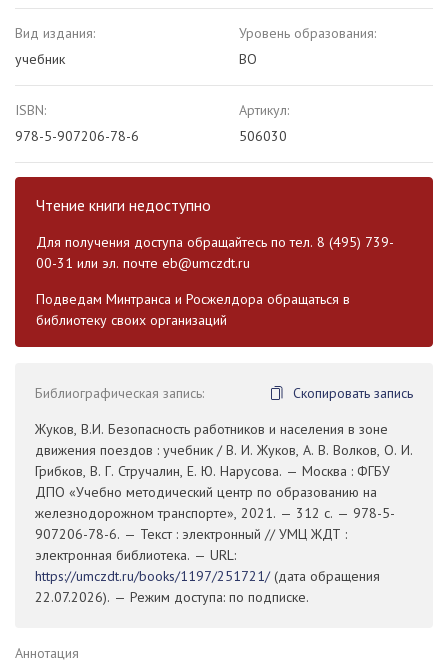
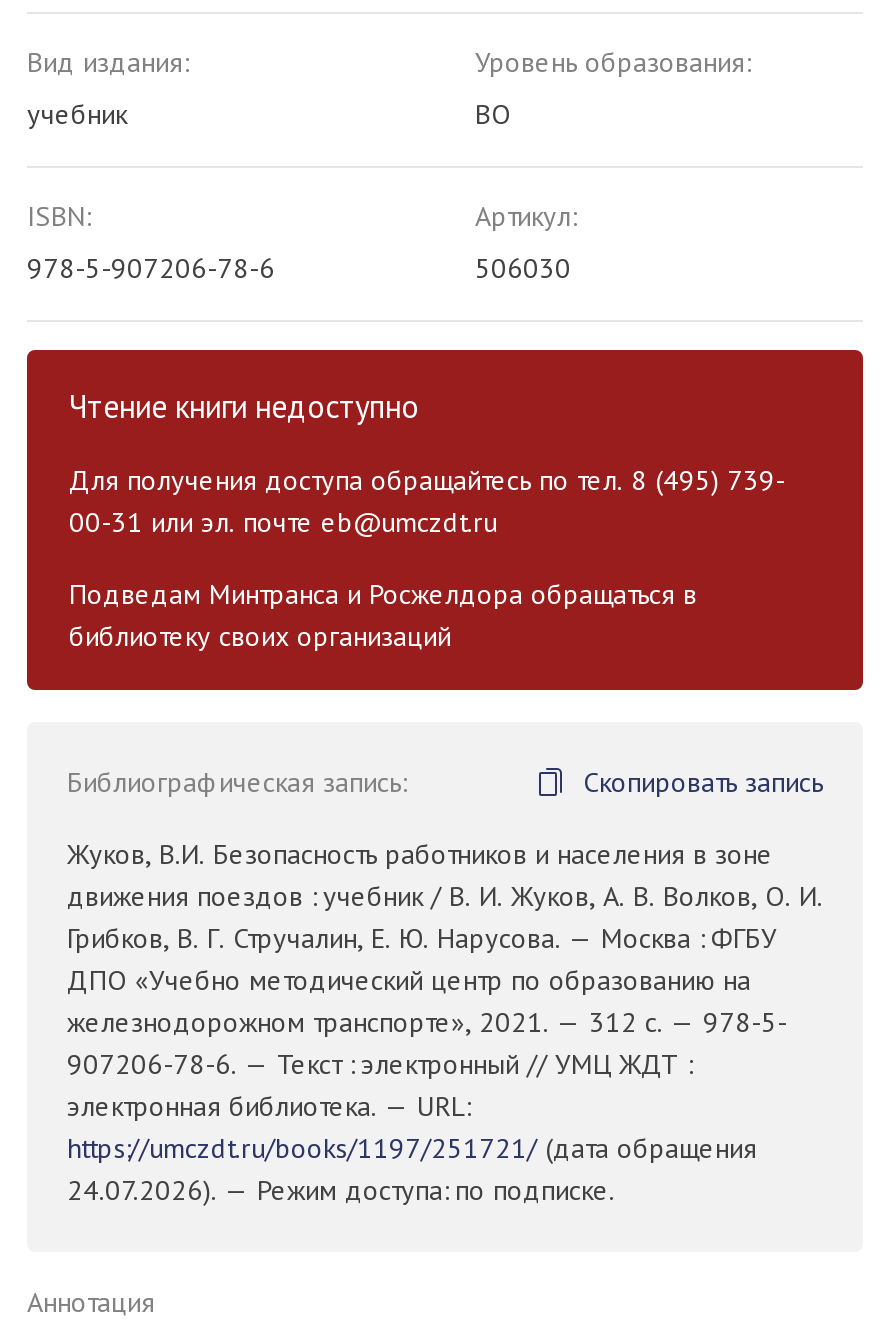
[35,588,309,606] 22.07.2026). — Режим доступа: по подписке. -> [67,1171,615,1207] 24.07.2026). — Режим доступа: по подписке.

